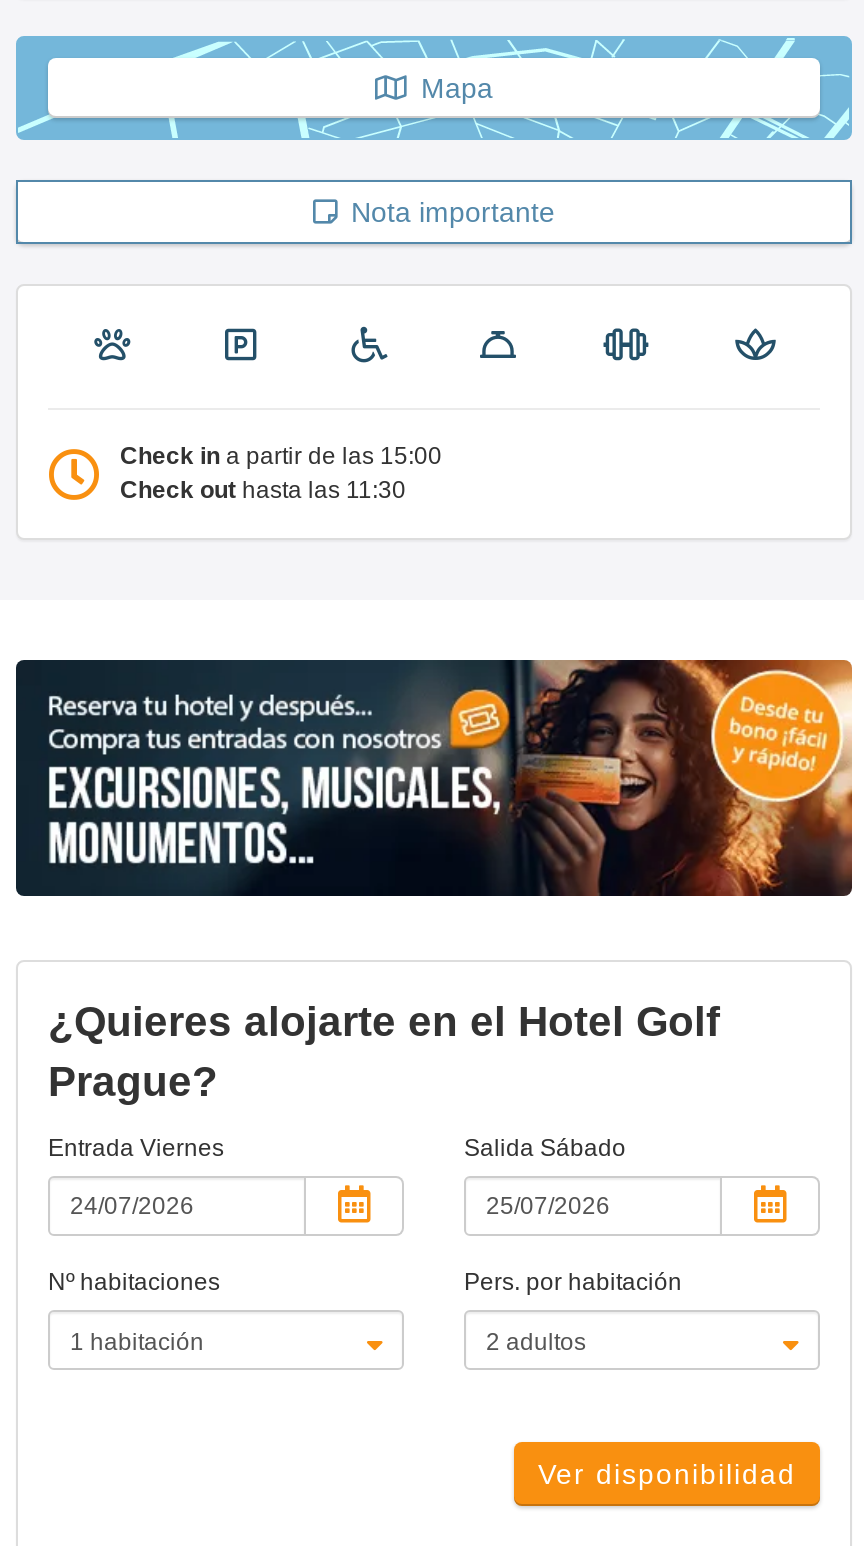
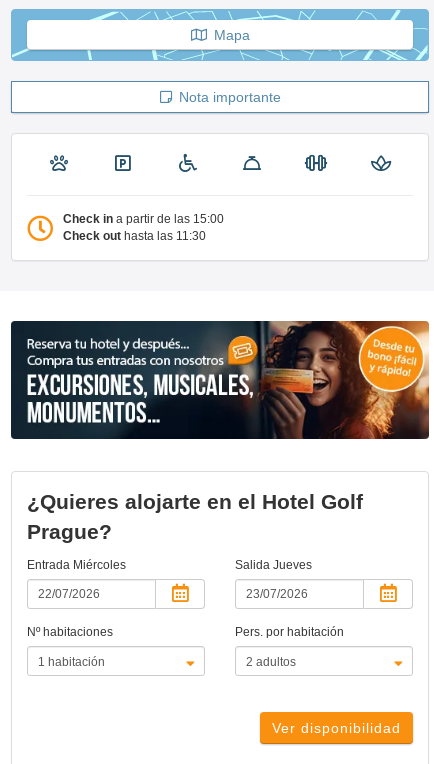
[48,1134,224,1162] Entrada Viernes -> [27,558,126,572] Entrada Miércoles
[464,1134,626,1162] Salida Sábado -> [235,558,312,572] Salida Jueves

